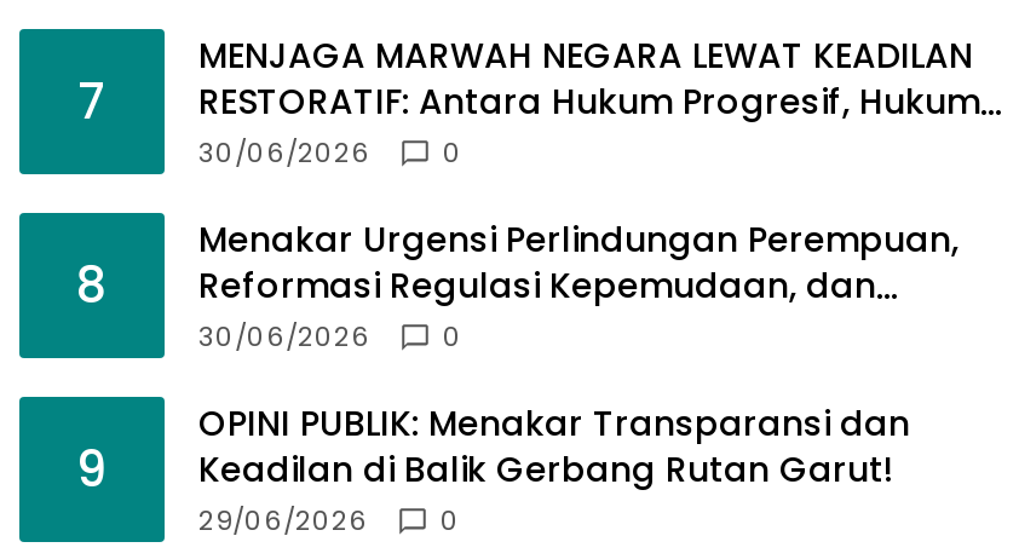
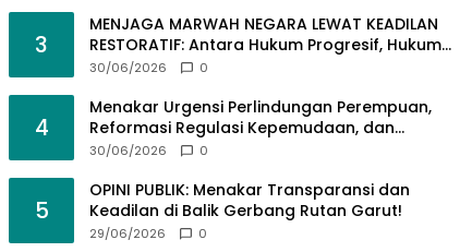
[77,69,980,137] 7 RESTORATIF: Antara Hukum Progresif, Hukum -> [35,30,441,61] 3 RESTORATIF: Antara Hukum Progresif, Hukum
[76,253,876,321] 8 Reformasi Regulasi Kepemudaan, dan -> [34,113,395,143] 4 Reformasi Regulasi Kepemudaan, dan
[76,437,893,505] 9 Keadilan di Balik Gerbang Rutan Garut! -> [34,196,402,226] 5 Keadilan di Balik Gerbang Rutan Garut!

